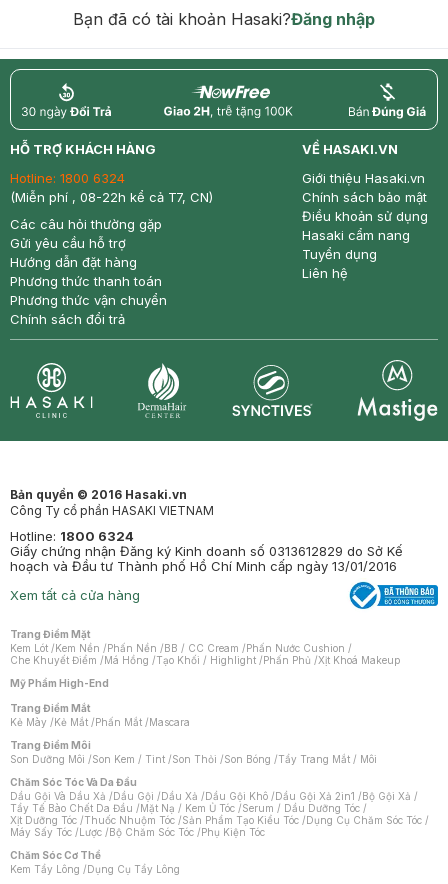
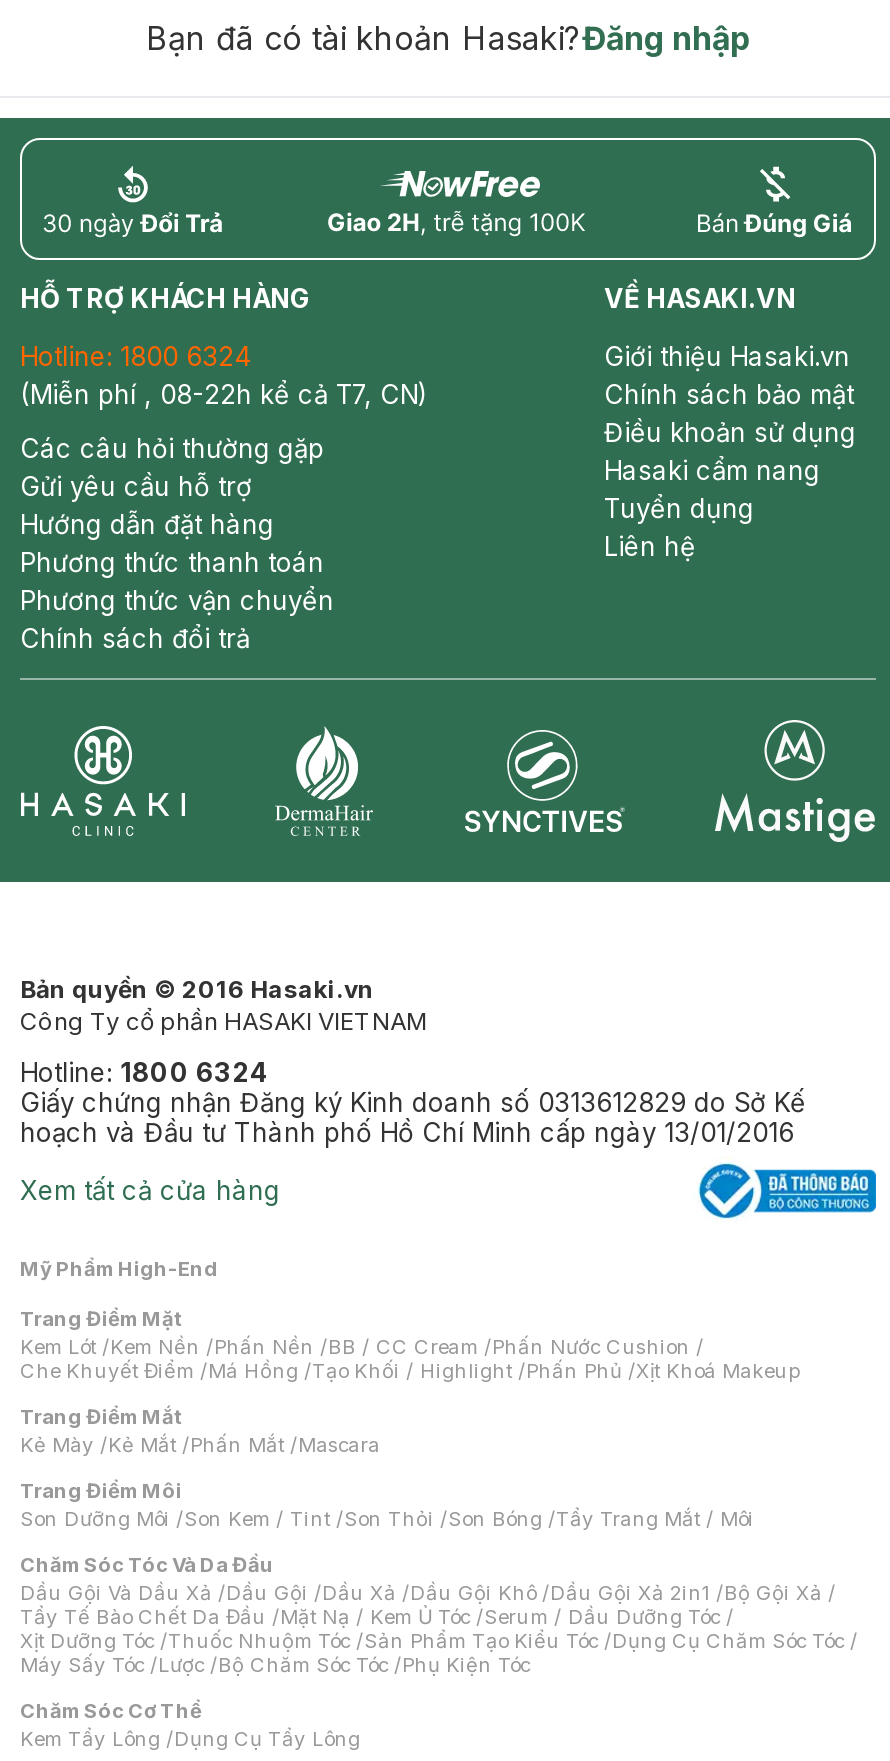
moved [10,628,400,666] -> [20,1306,800,1382]: Trang Điểm Mặt | Kem Lót /Kem Nền /Phấn Nền /BB / CC Cream /Phấn Nước Cushion / | Che Khuyết Điểm /Má Hồng /Tạo Khối / Highlight /Phấn Phủ /Xịt Khoá Makeup
moved [10,677,109,689] -> [20,1256,218,1280]: Mỹ Phẩm High-End

